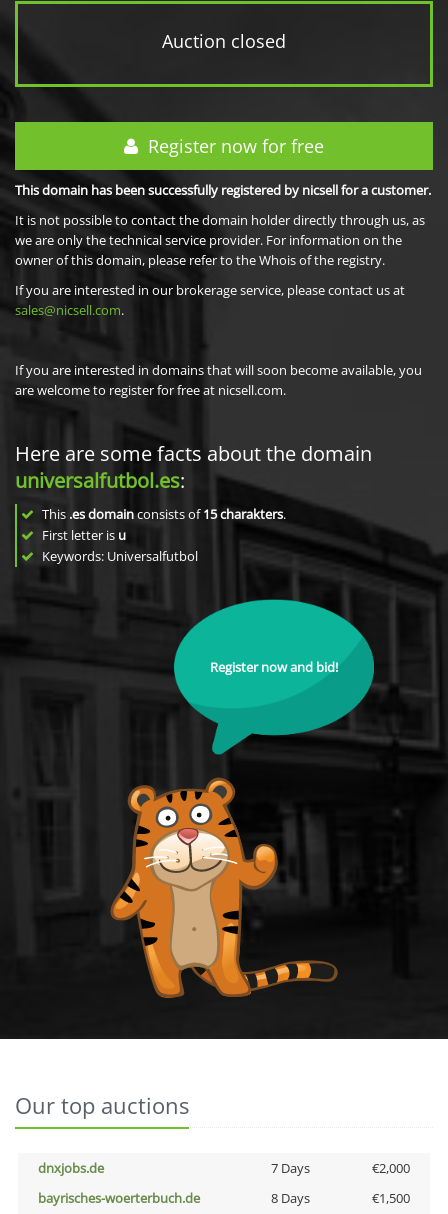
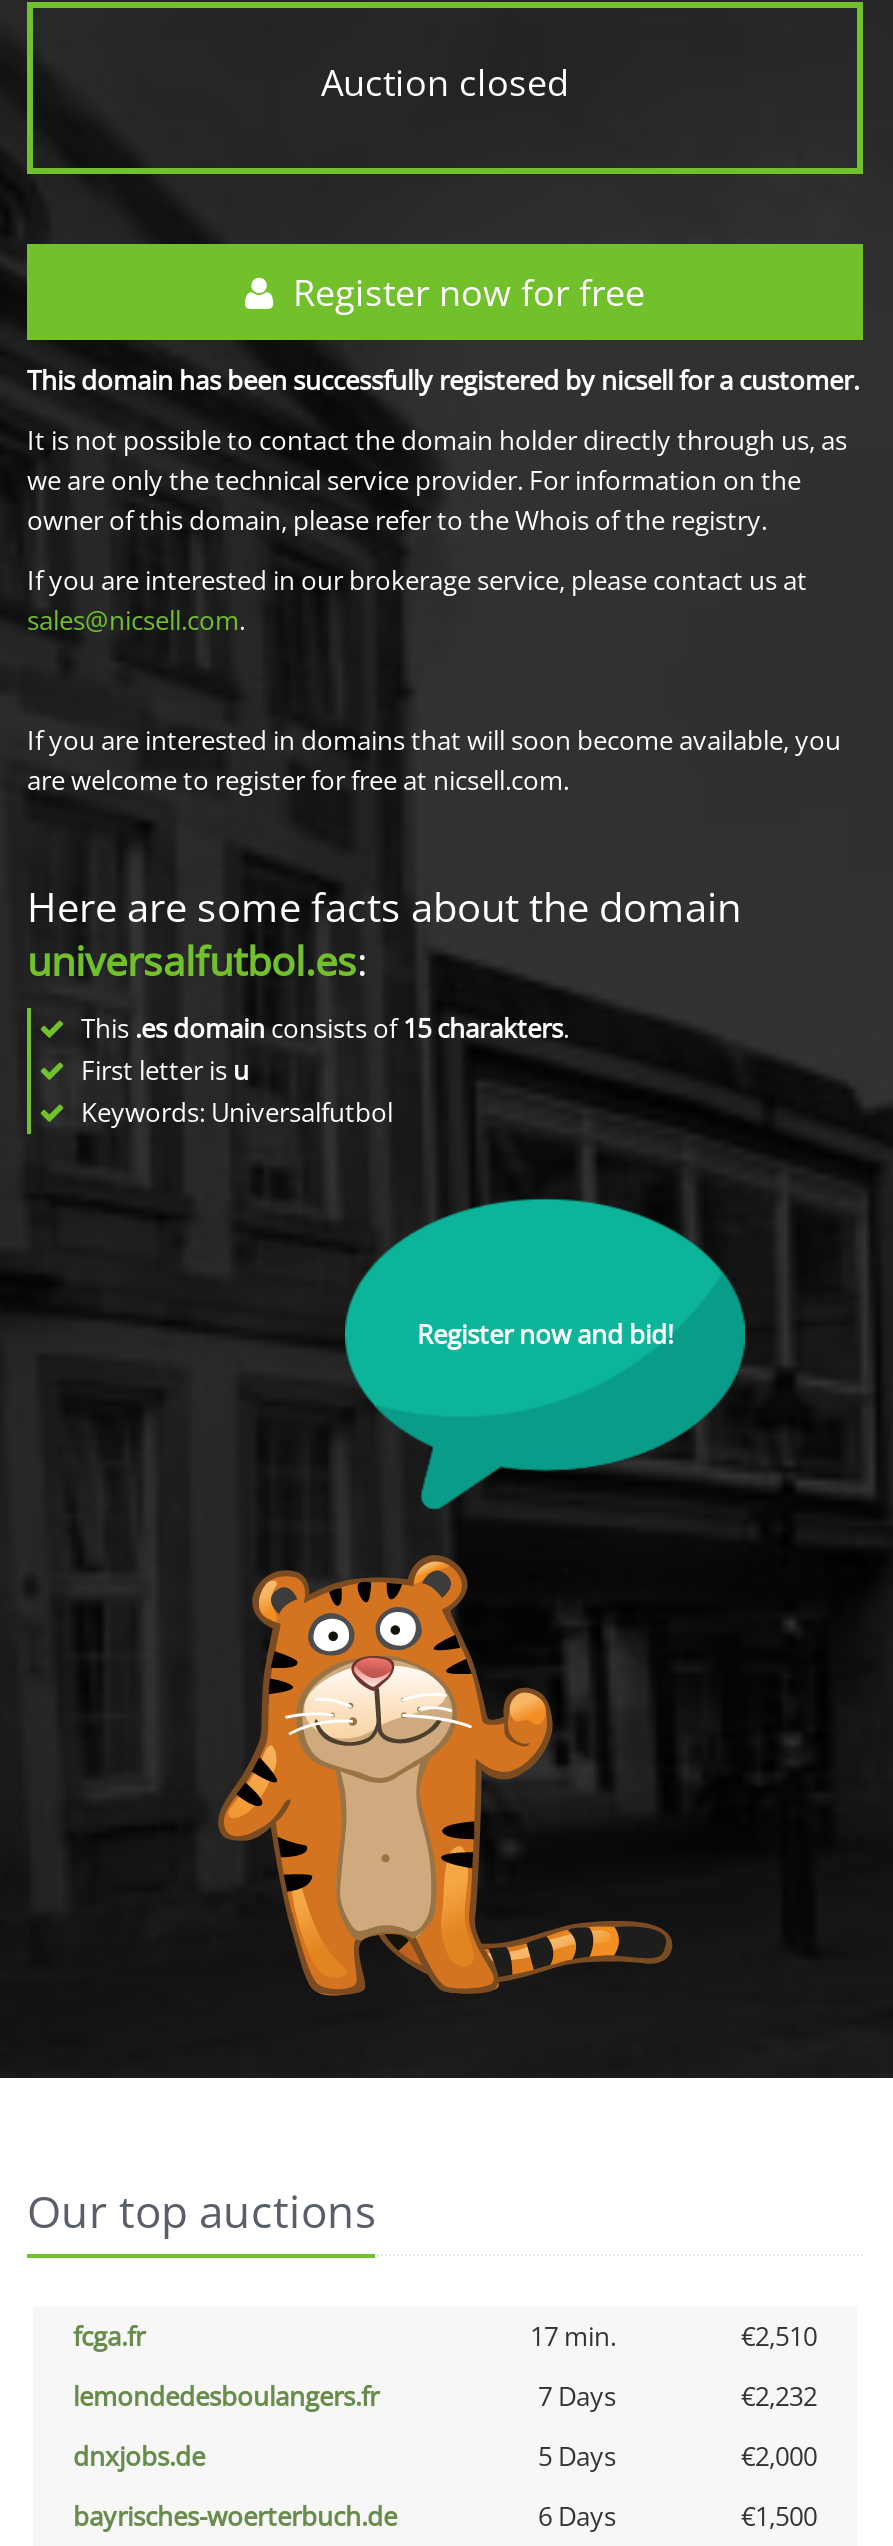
none -> [73,2318,817,2414] fcga.fr | 17 min. | €2,510 | lemondedesboulangers.fr | 7 Days | €2,232
[270,1159,309,1177] 7 Days -> [538,2438,616,2474] 5 Days
[270,1189,309,1207] 8 Days -> [538,2498,616,2534] 6 Days

